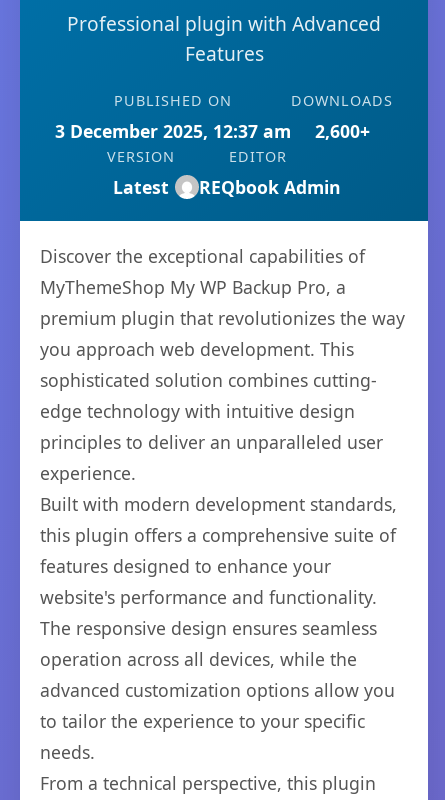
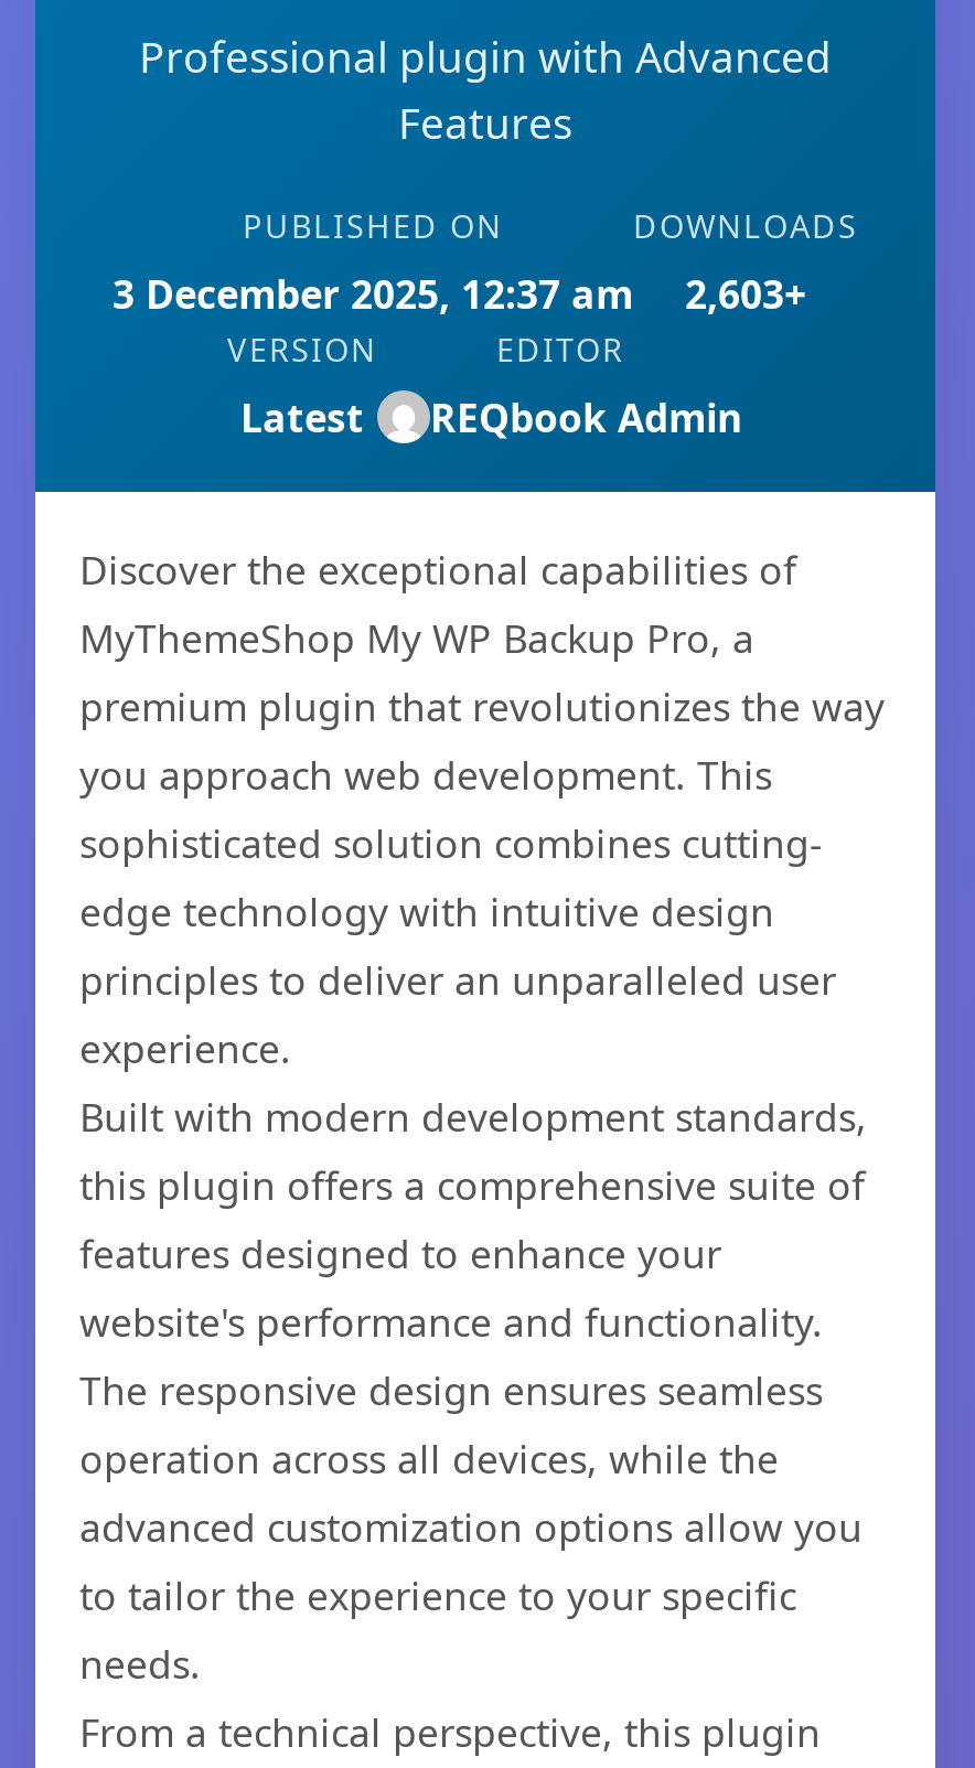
[55,119,369,143] 3 December 2025, 12:37 am 2,600+ -> [113,267,806,320] 3 December 2025, 12:37 am 2,603+

